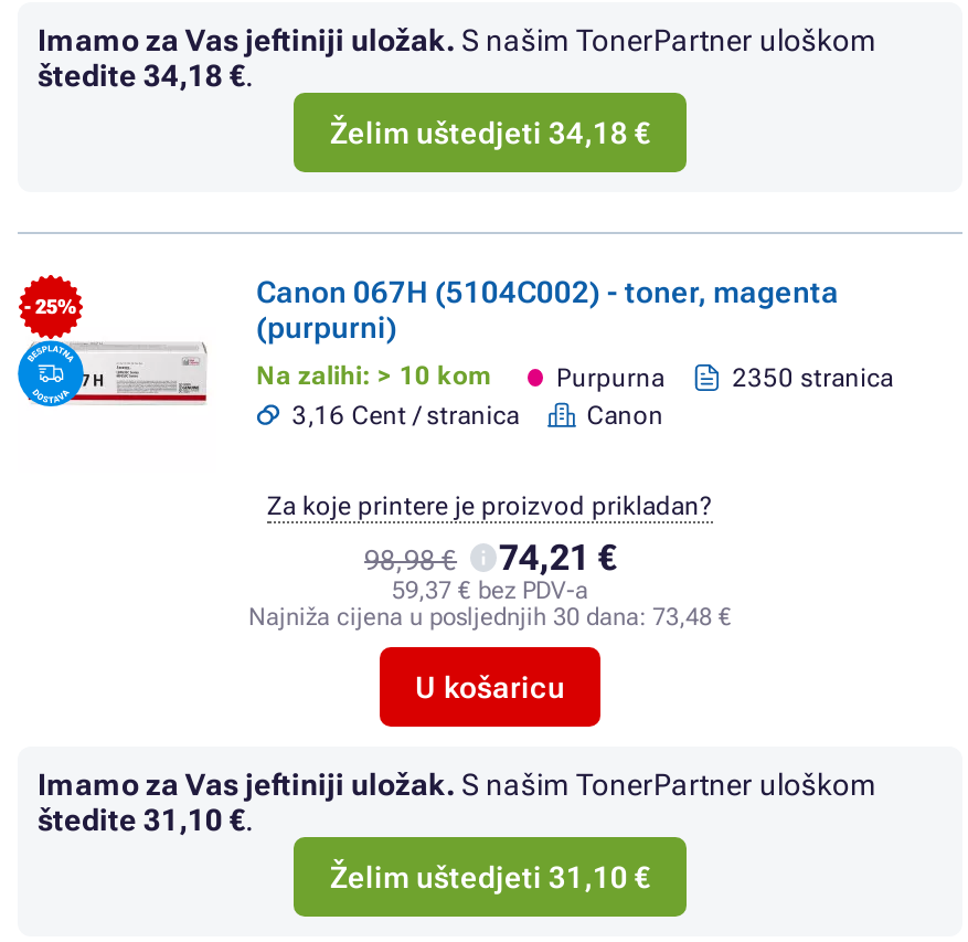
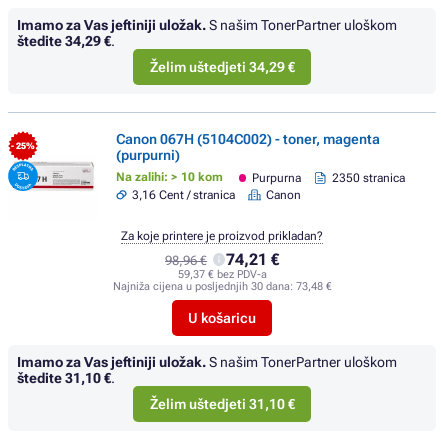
[38,57,254,93] štedite 34,18 €. -> [17,33,115,49] štedite 34,29 €.
[330,115,650,150] Želim uštedjeti 34,18 € -> [149,59,294,75] Želim uštedjeti 34,29 €
[364,537,616,579] 98,98 € 74,21 € -> [165,250,279,269] 98,96 € 74,21 €

